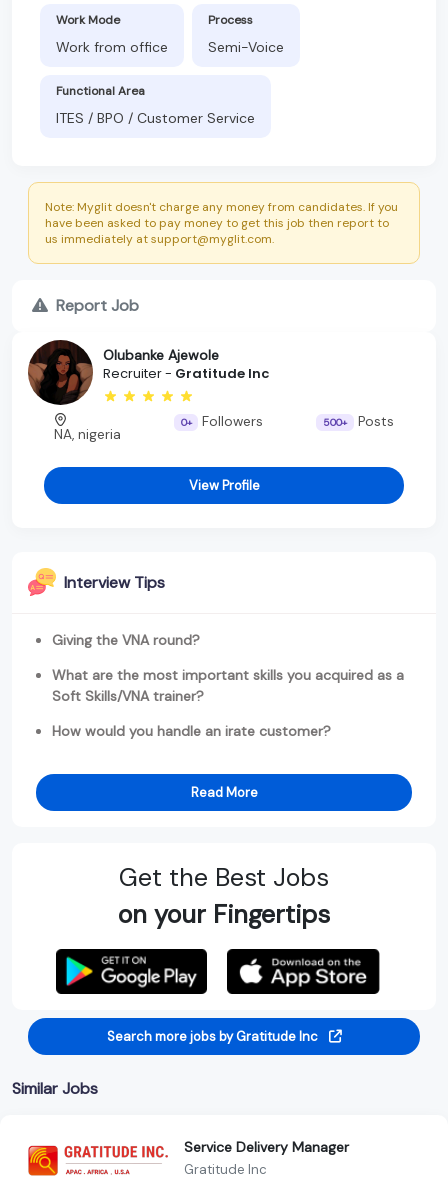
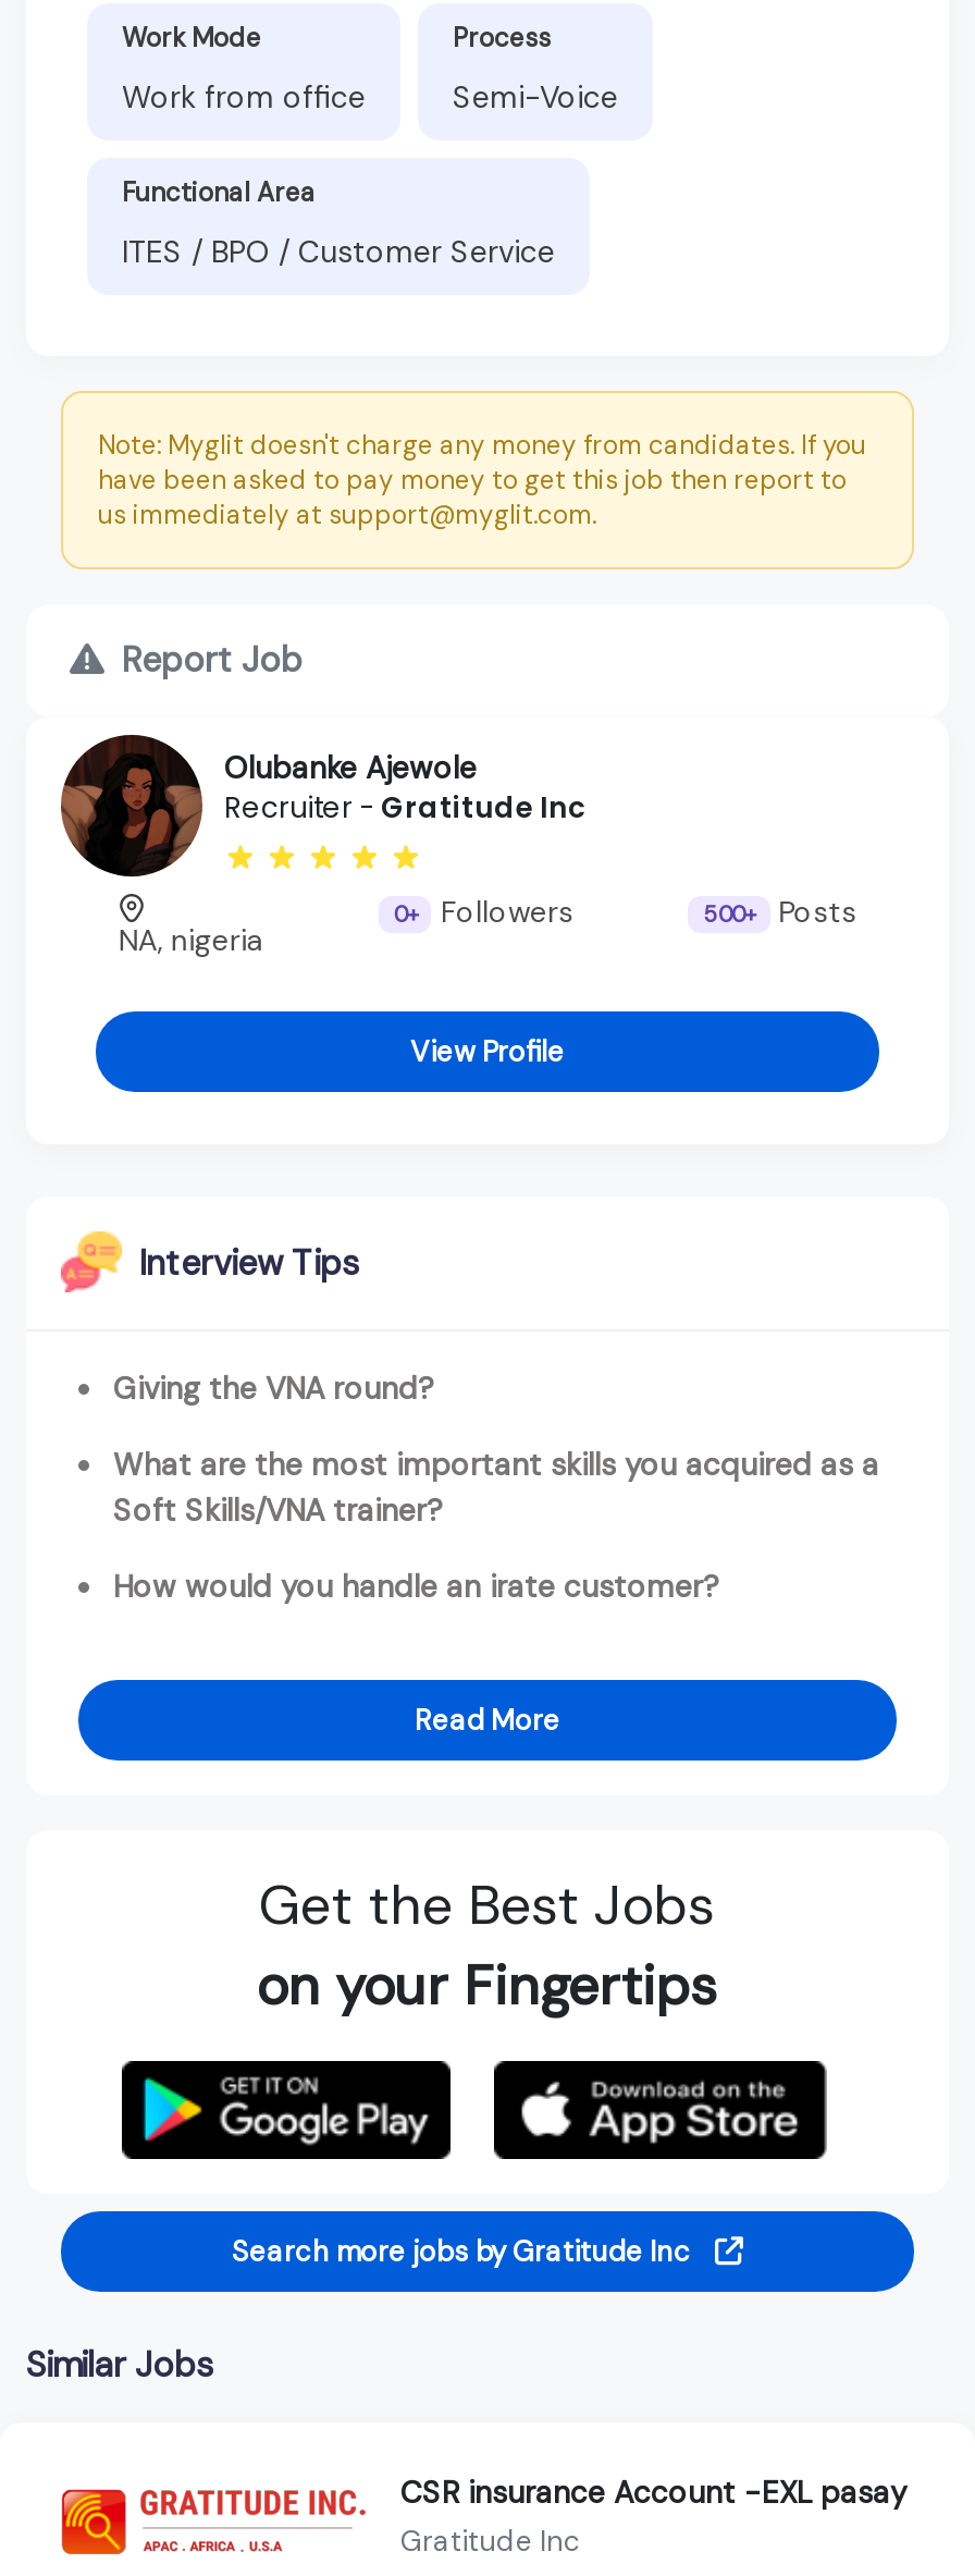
[184,1138,349,1156] Service Delivery Manager -> [400,2473,908,2513] CSR insurance Account -EXL pasay

